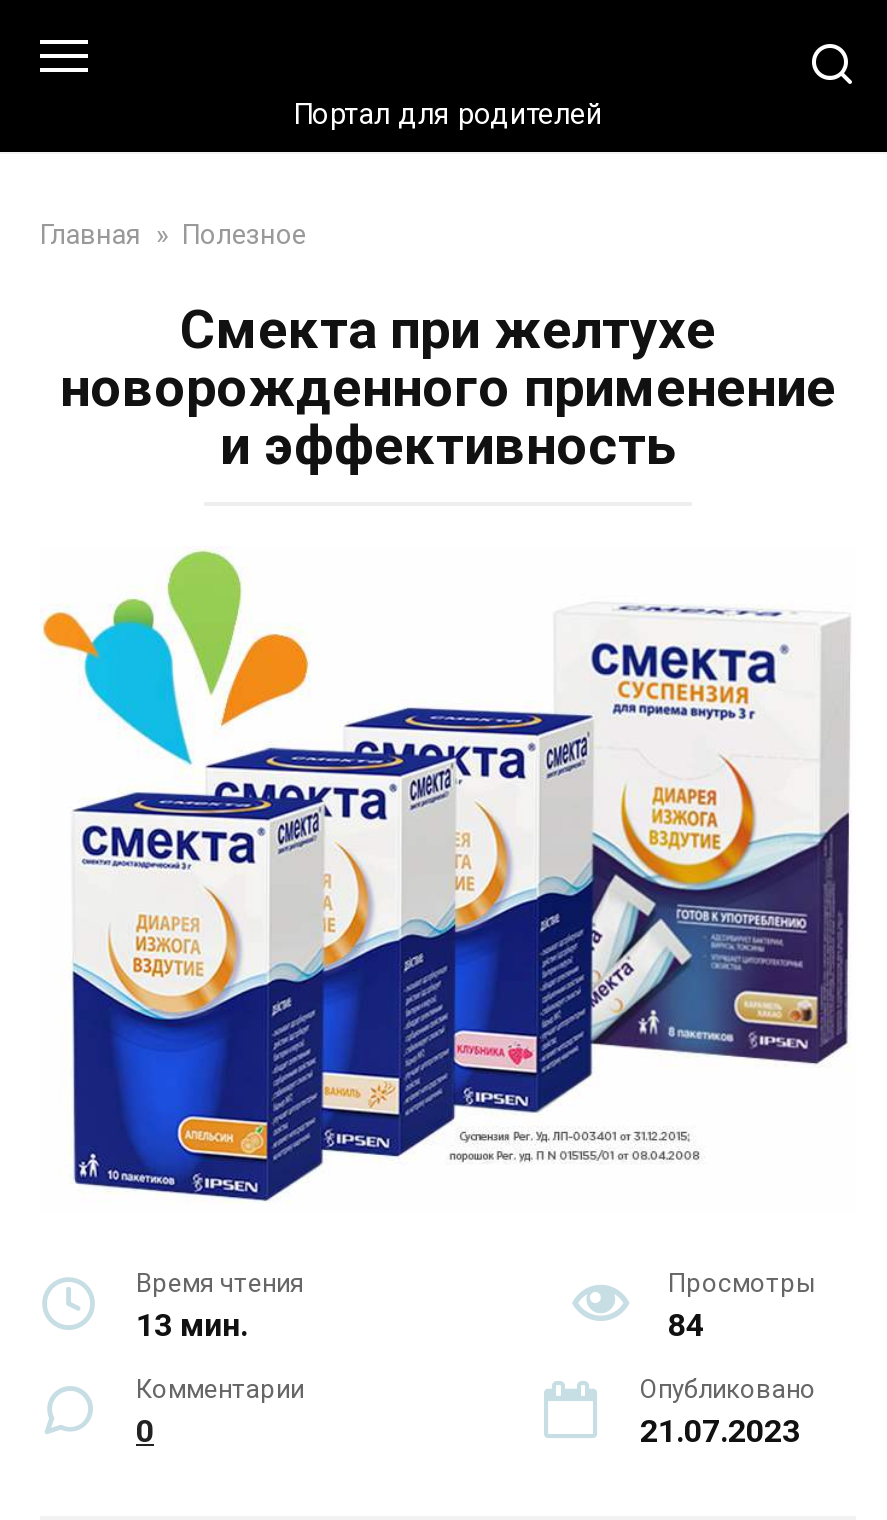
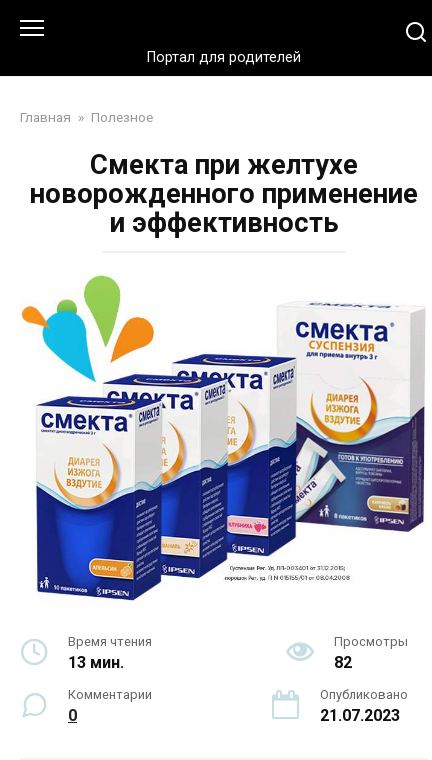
[668,1306,704,1344] 84 -> [334,653,352,672] 82

